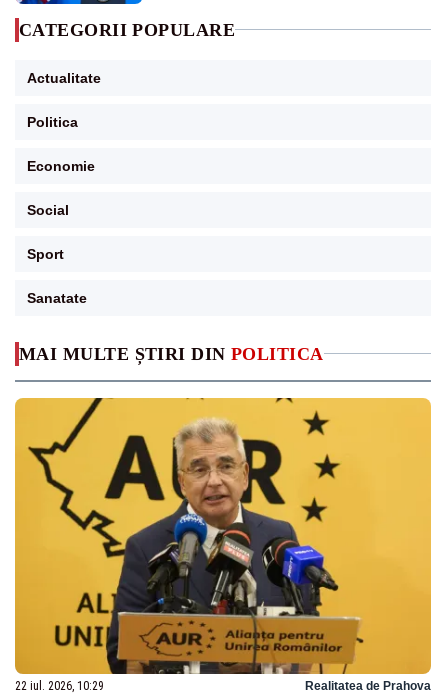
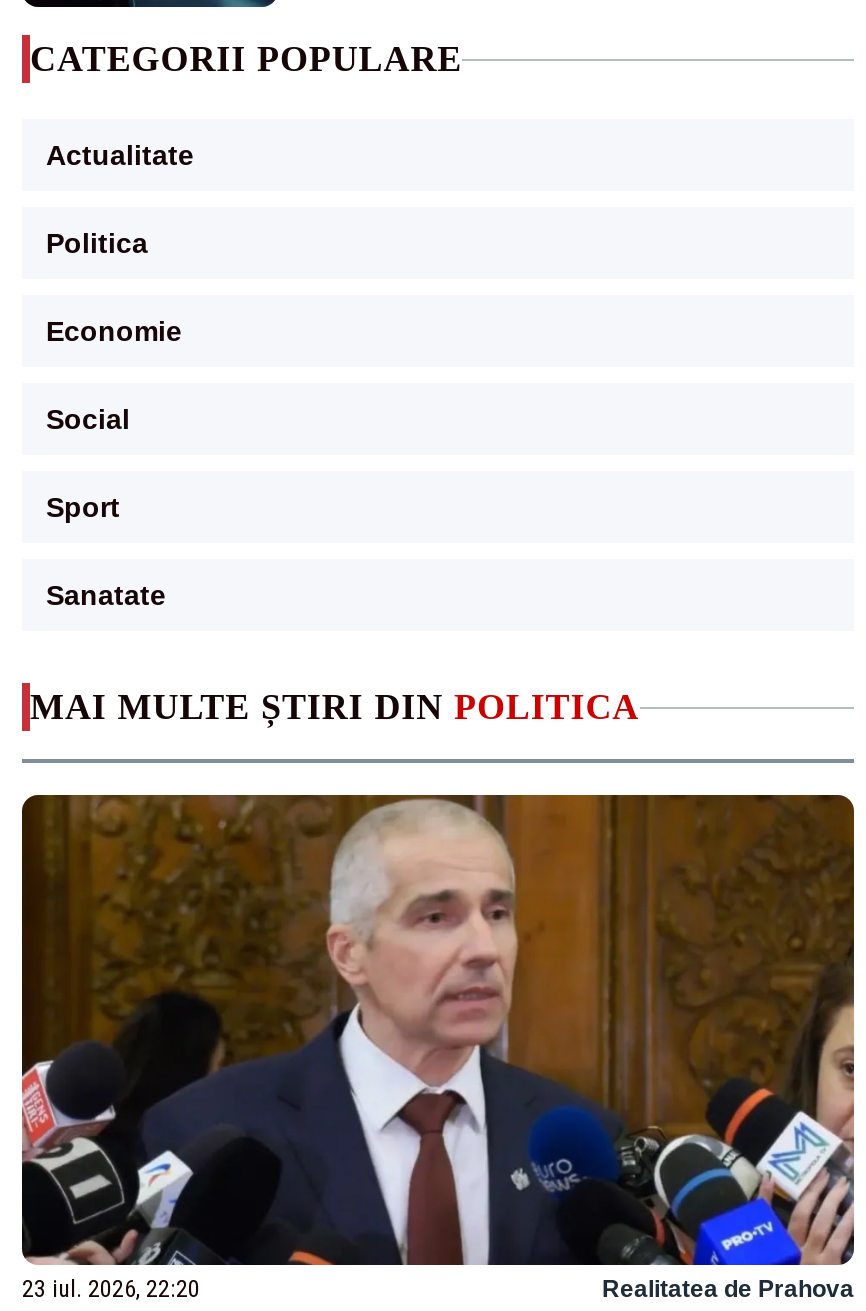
[14,397,432,693] [image] | 22 iul. 2026, 10:29 -> [20,794,856,1302] [image] | 23 iul. 2026, 22:20

